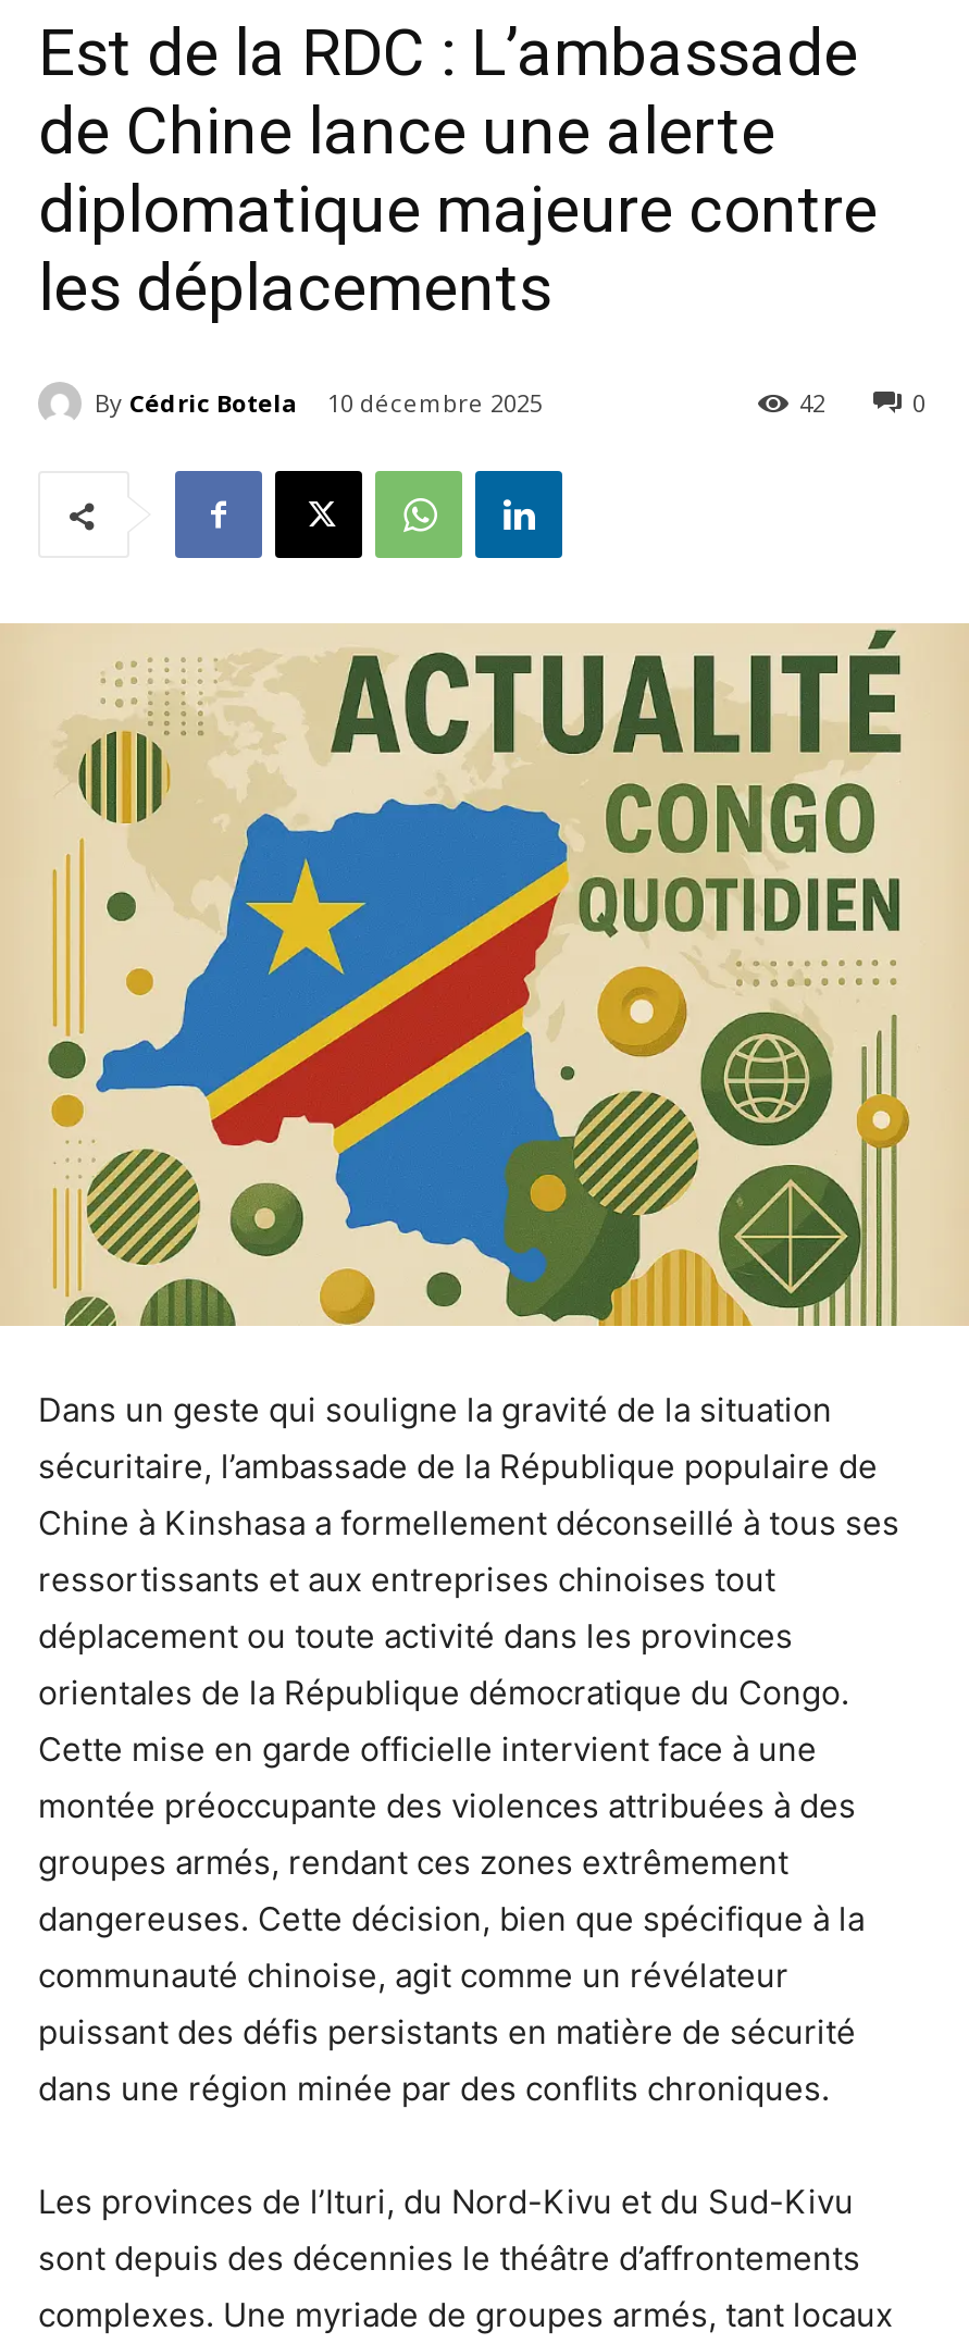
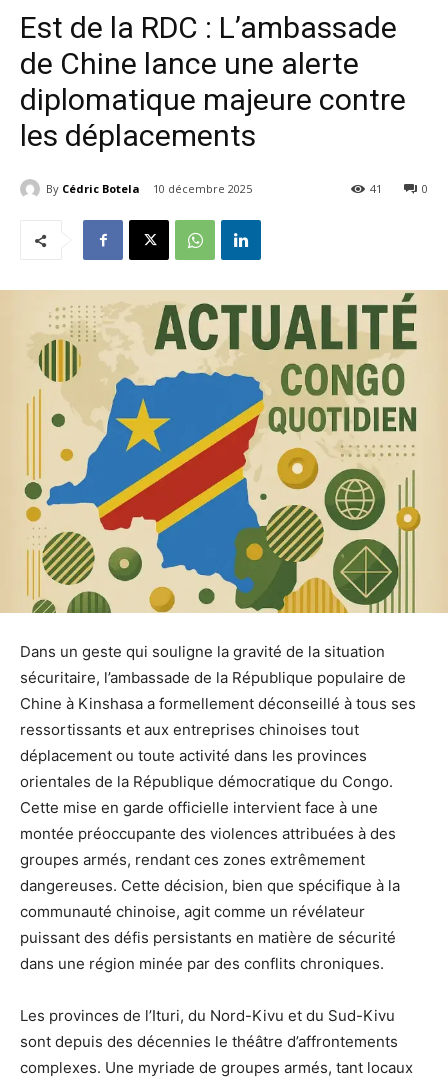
[799,386,825,419] 42 -> [370,181,382,196] 41

